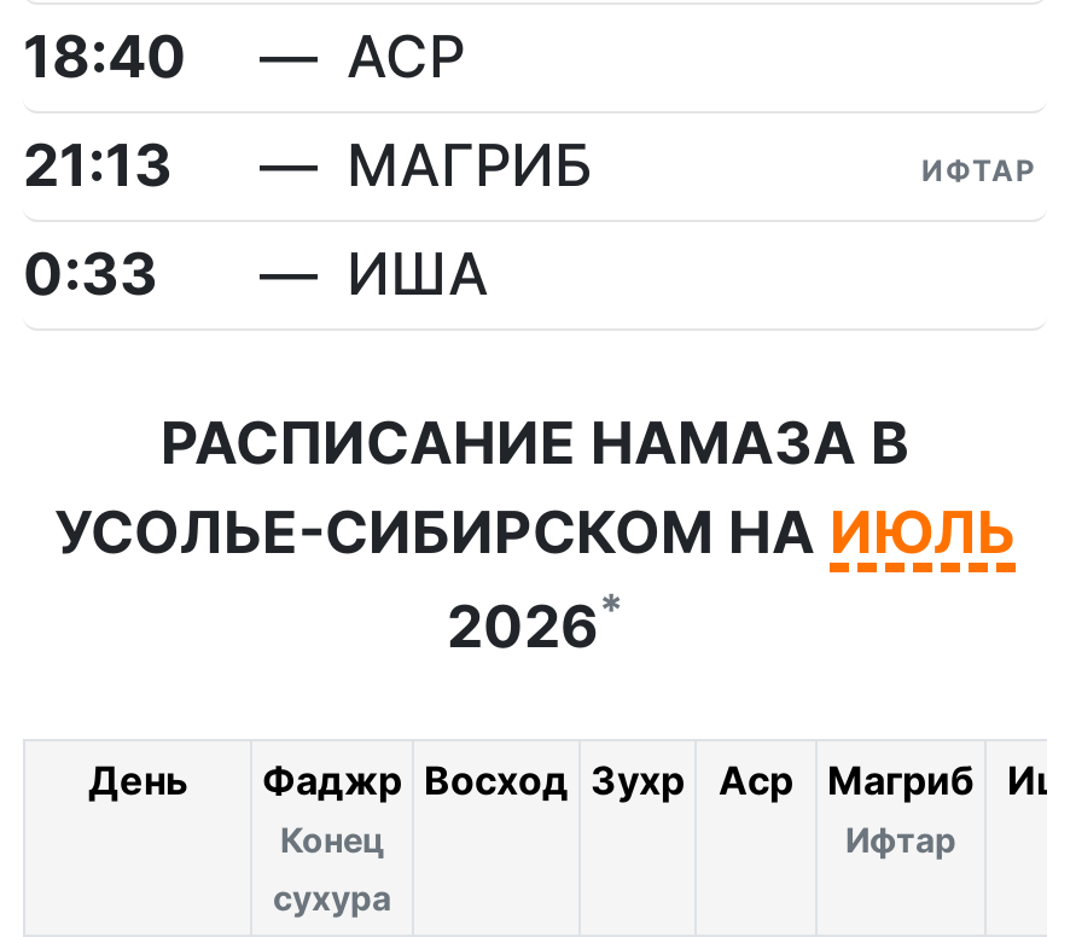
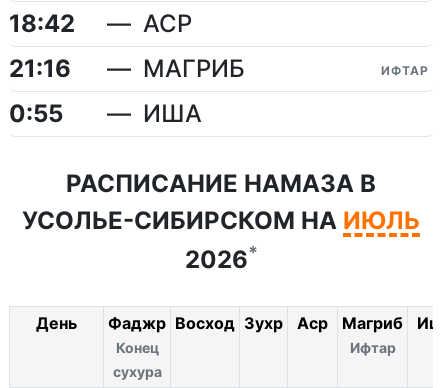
[23,22,187,92] 18:40 -> [9,9,75,38] 18:42
[23,130,173,200] 21:13 -> [9,54,71,83] 21:16
[23,239,158,309] 0:33 -> [9,99,63,128] 0:55

